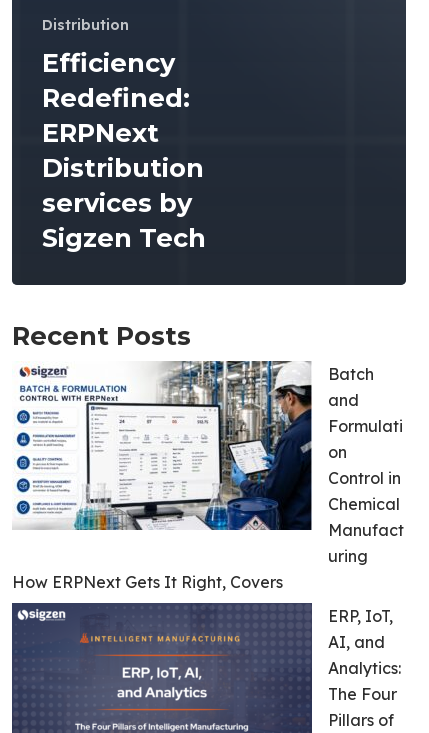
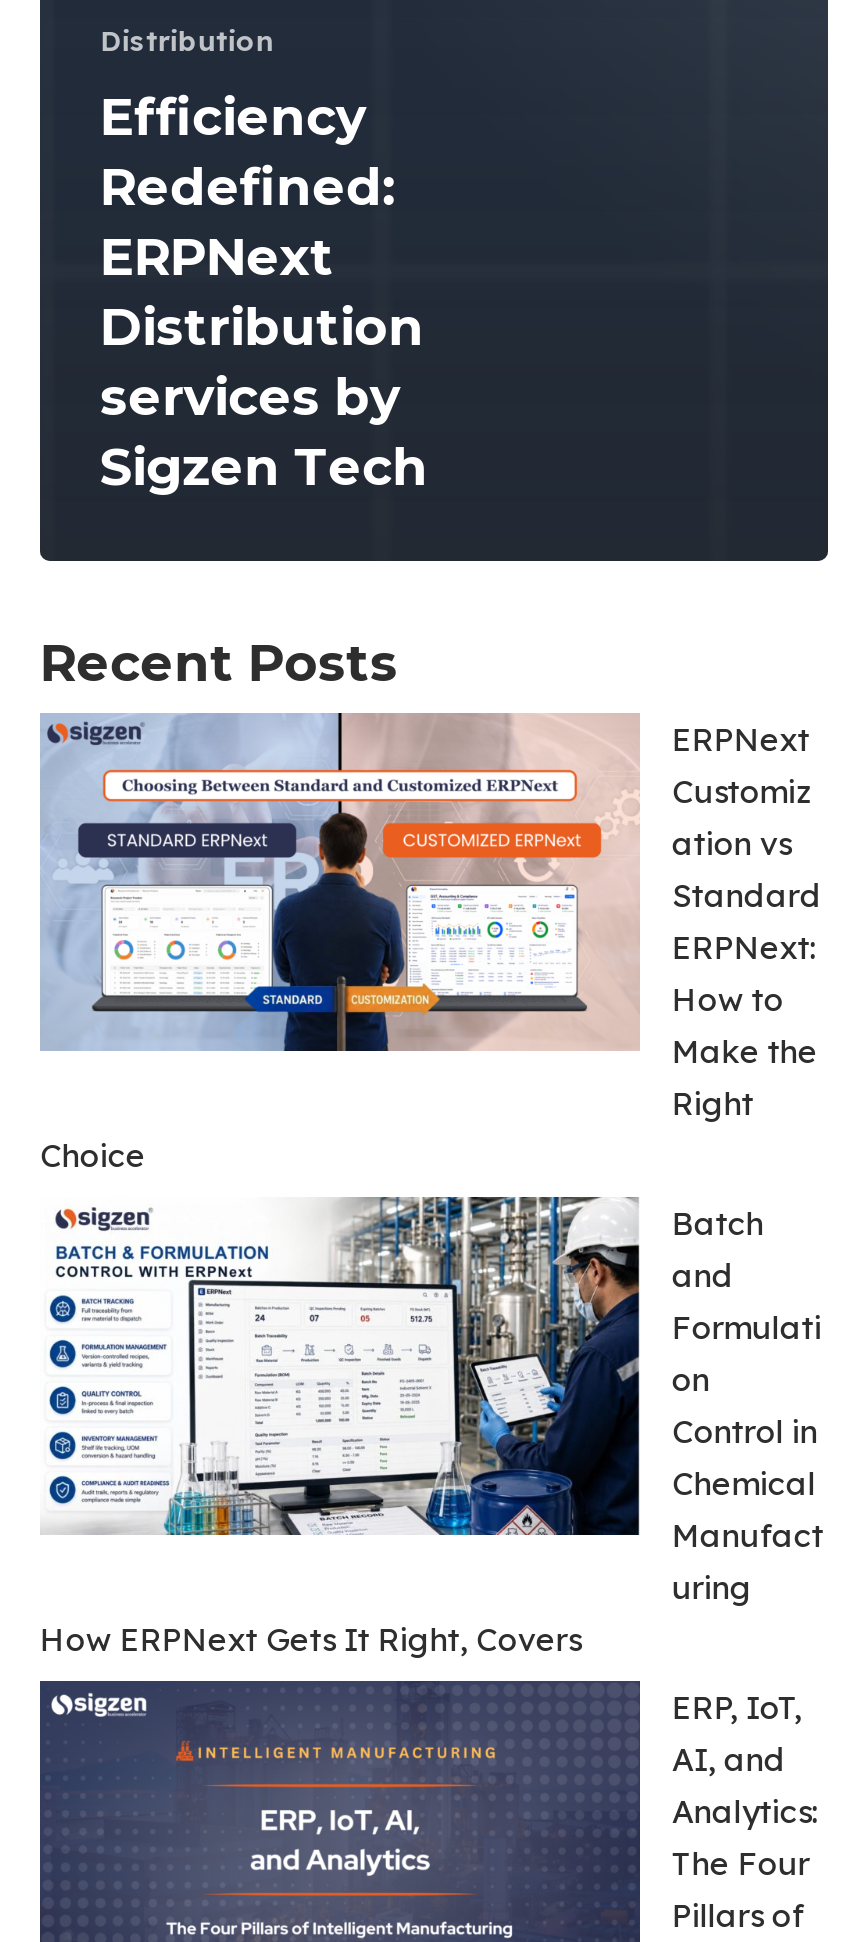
none -> [40,712,822,1175] [image] | ERPNext | Customiz | ation vs | Standard | ERPNext: | How to | Make the | Right | Choice

